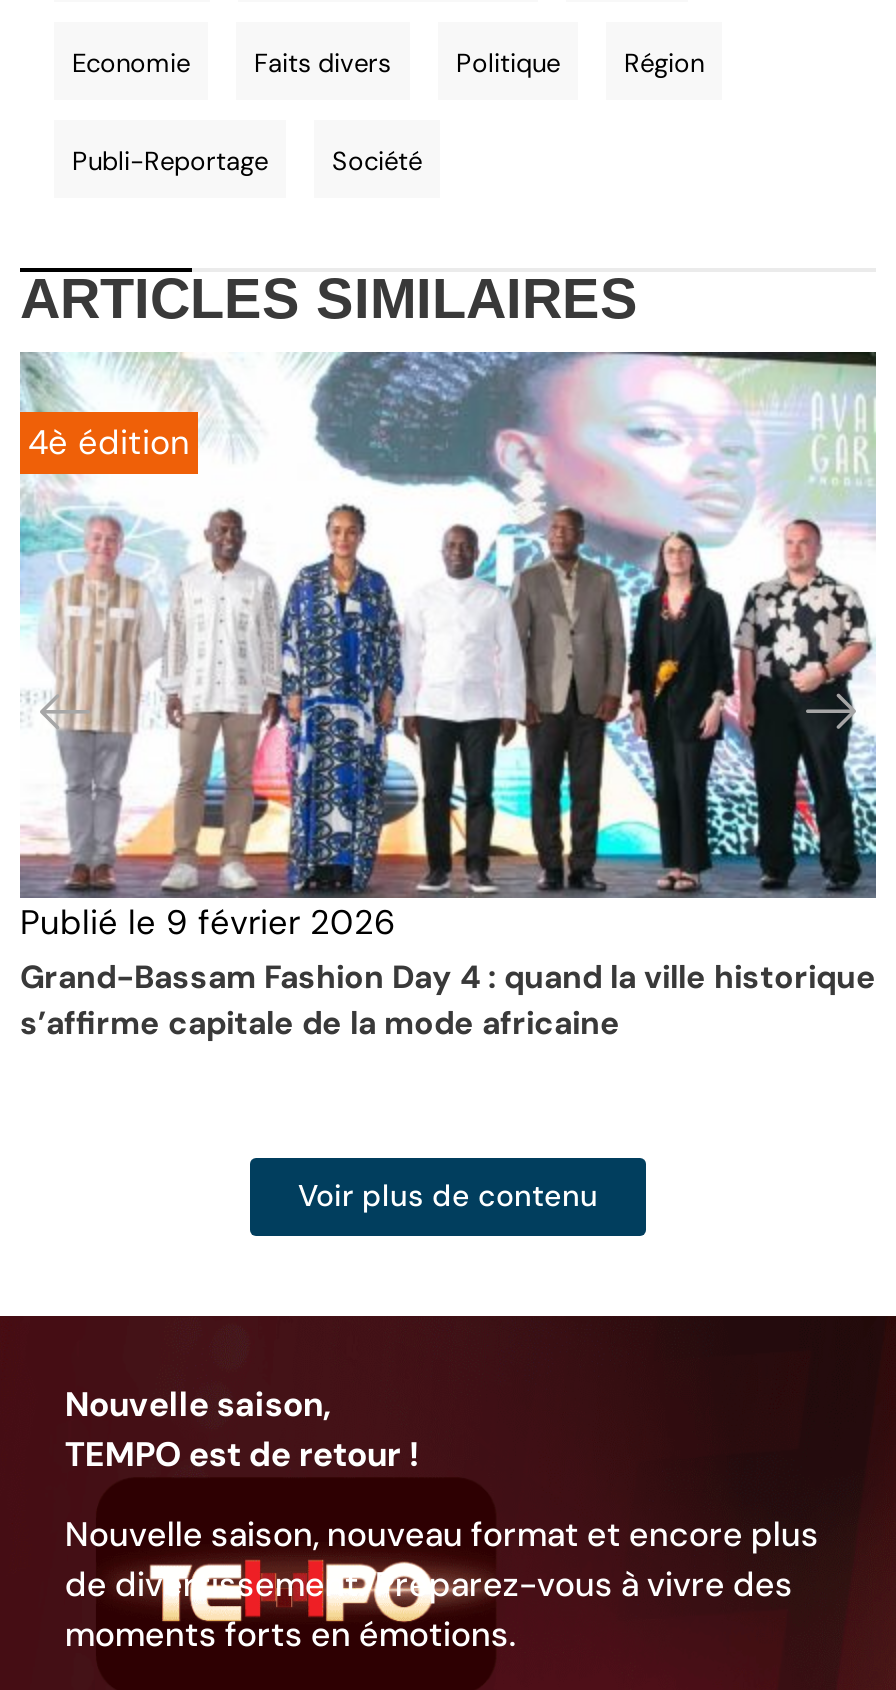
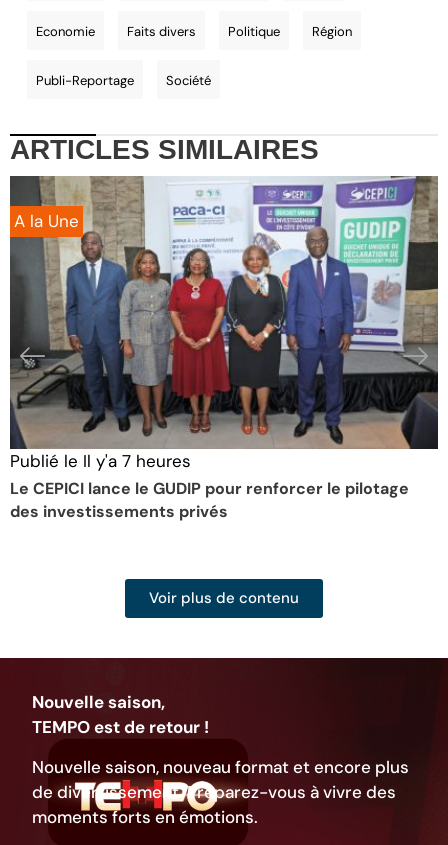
[18,350,878,898] [image] | 4è édition -> [9,175,439,449] [image] | A la Une
[20,900,876,1044] Publié le9 février 2026 | Grand-Bassam Fashion Day 4 : quand la ville historique | s’affirme capitale de la mode africaine -> [10,450,409,522] Publié leIl y'a 7 heures | Le CEPICI lance le GUDIP pour renforcer le pilotage | des investissements privés

